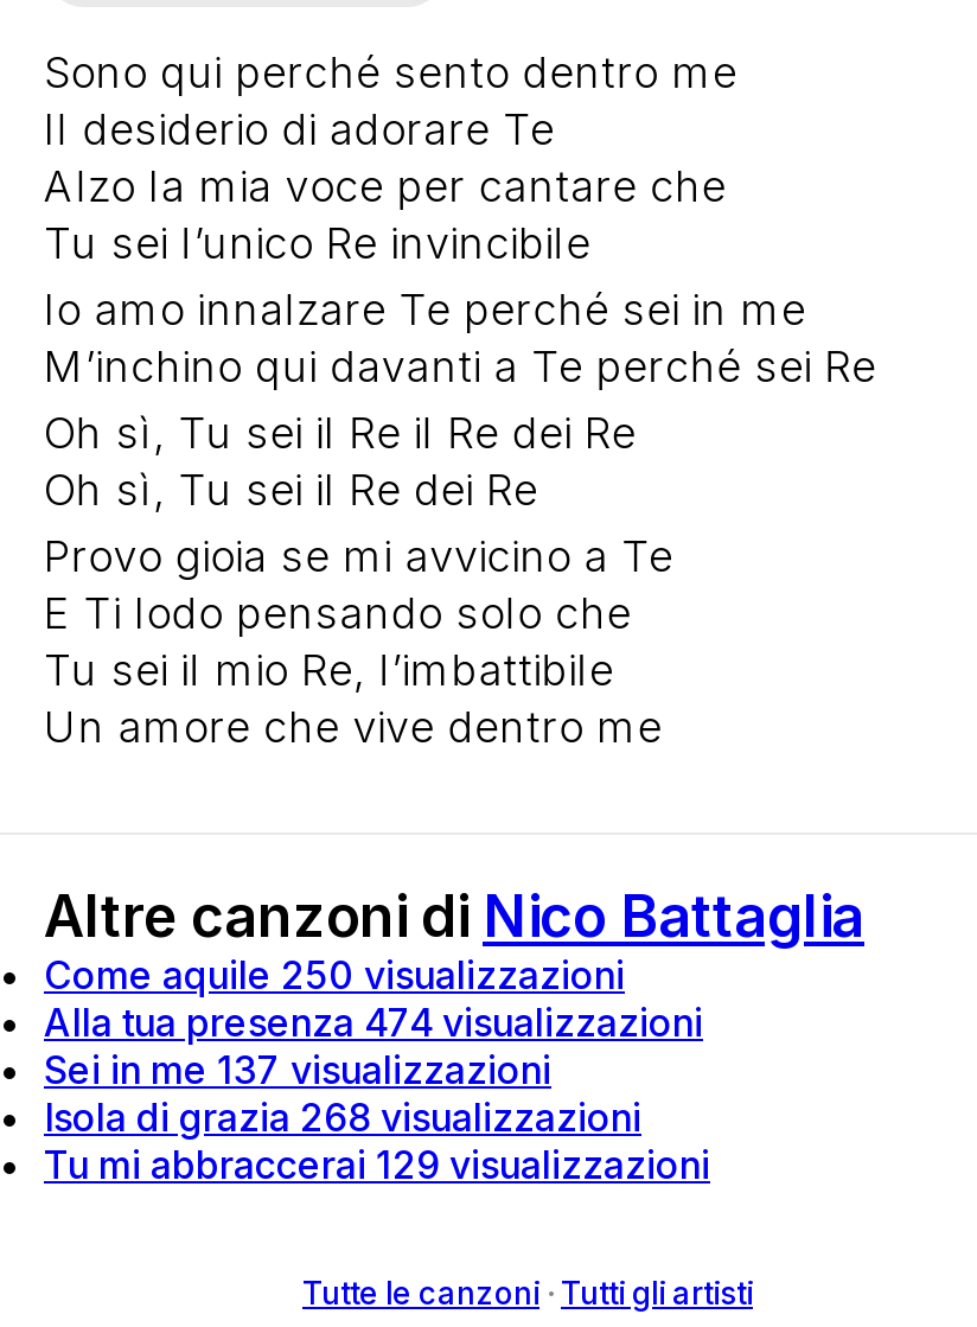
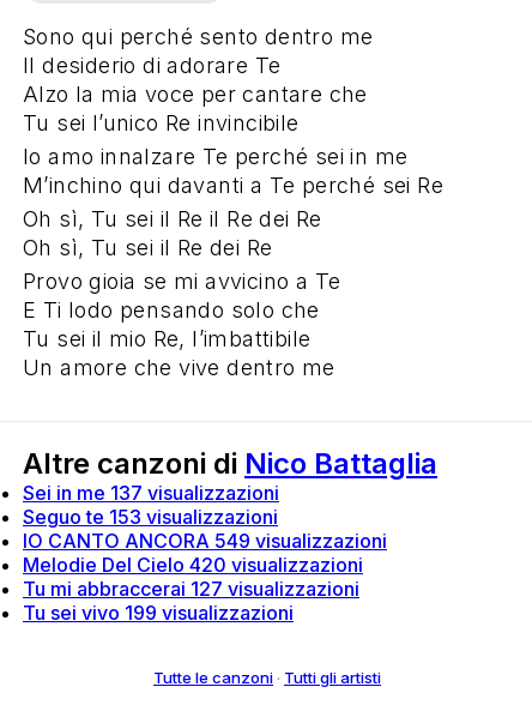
[44,950,703,1045] Come aquile 250 visualizzazioni | Alla tua presenza 474 visualizzazioni -> none
moved [44,1045,551,1092] -> [23,480,279,504]: Sei in me 137 visualizzazioni
[44,1092,710,1187] Isola di grazia 268 visualizzazioni | Tu mi abbraccerai 129 visualizzazioni -> [23,504,387,624] Seguo te 153 visualizzazioni | IO CANTO ANCORA 549 visualizzazioni | Melodie Del Cielo 420 visualizzazioni | Tu mi abbraccerai 127 visualizzazioni | Tu sei vivo 199 visualizzazioni

